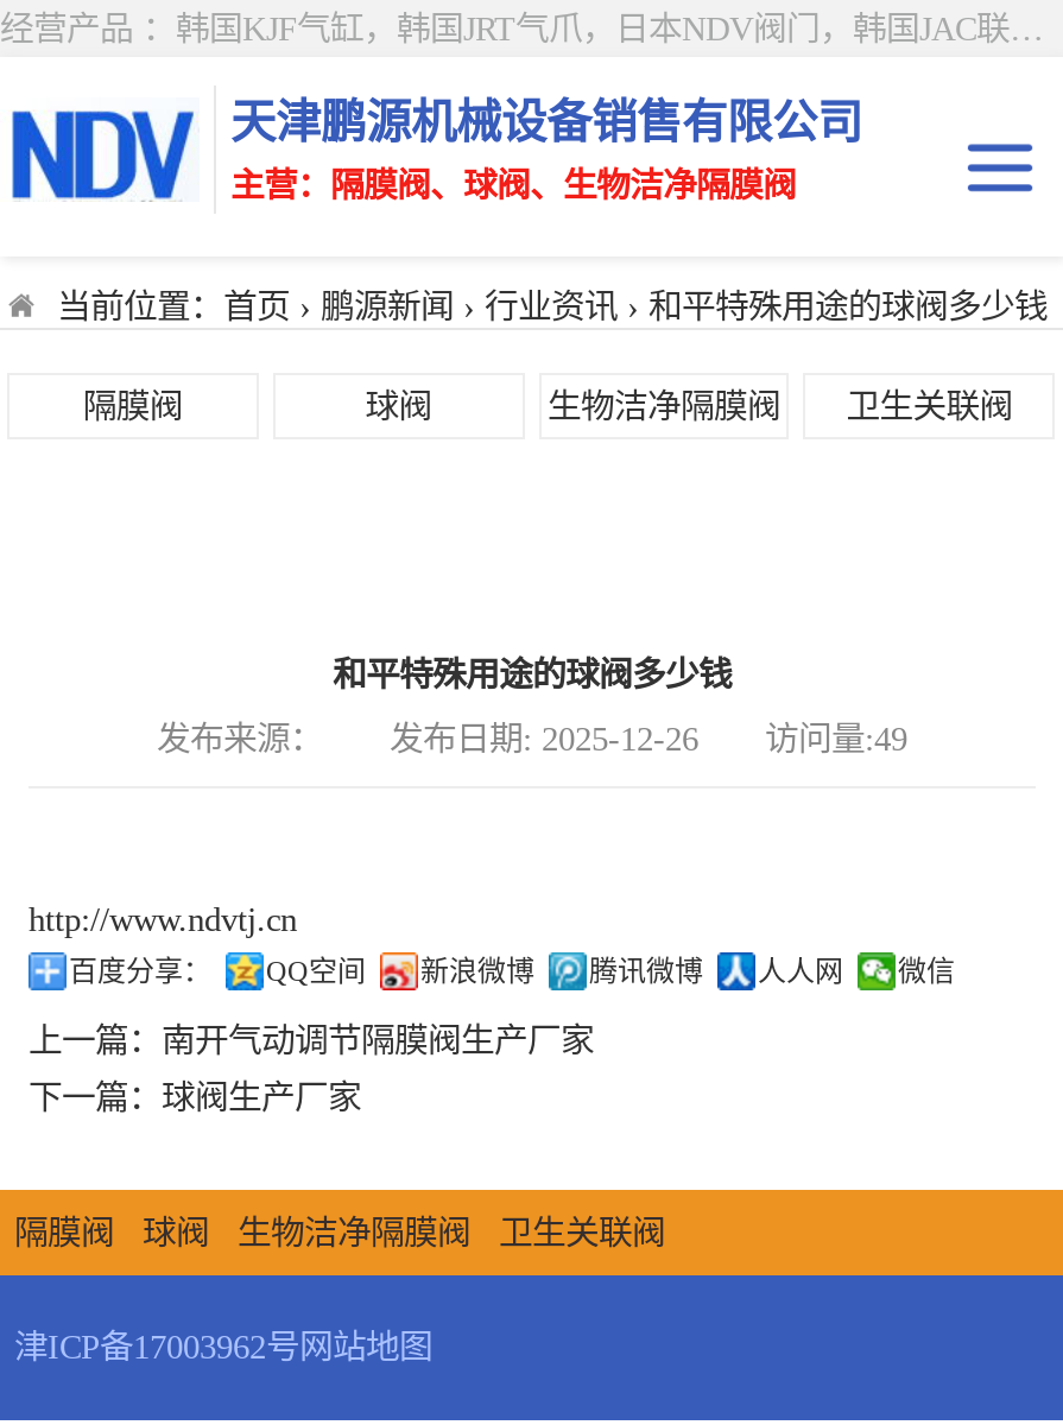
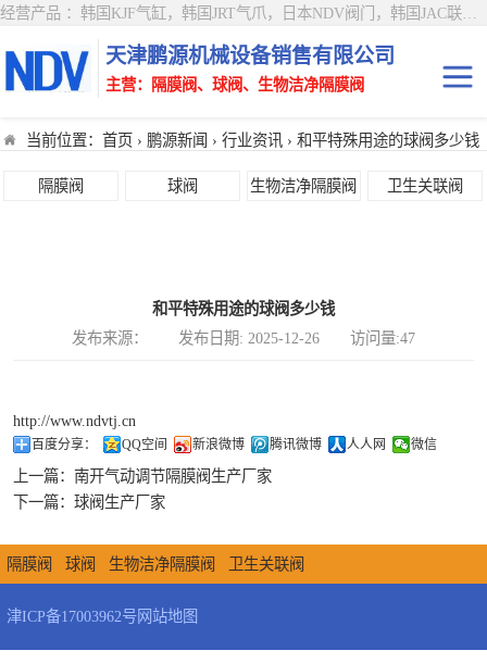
[157,720,907,758] 发布来源： 发布日期: 2025-12-26 访问量:49 -> [72,329,415,347] 发布来源： 发布日期: 2025-12-26 访问量:47

